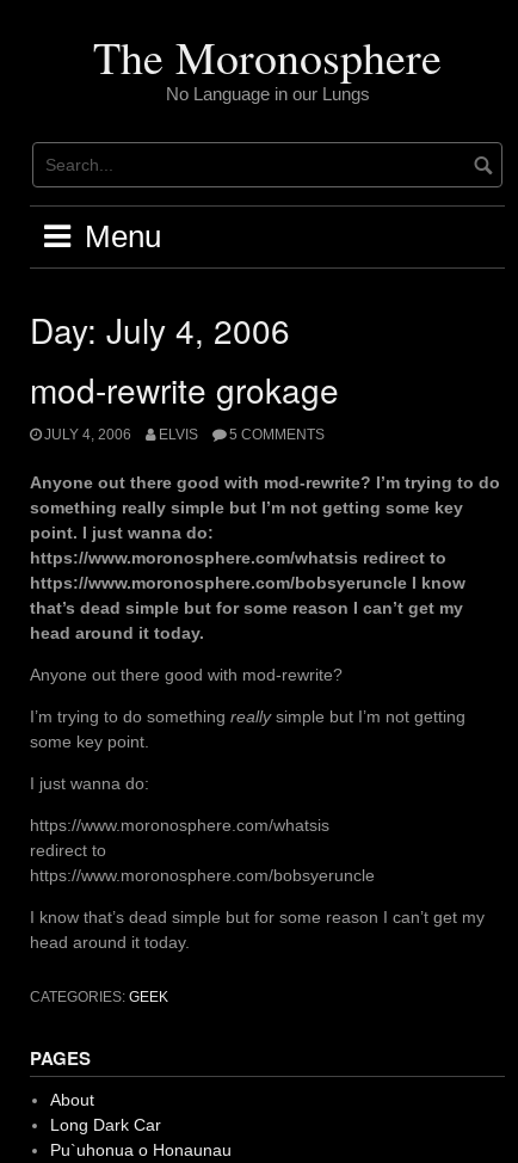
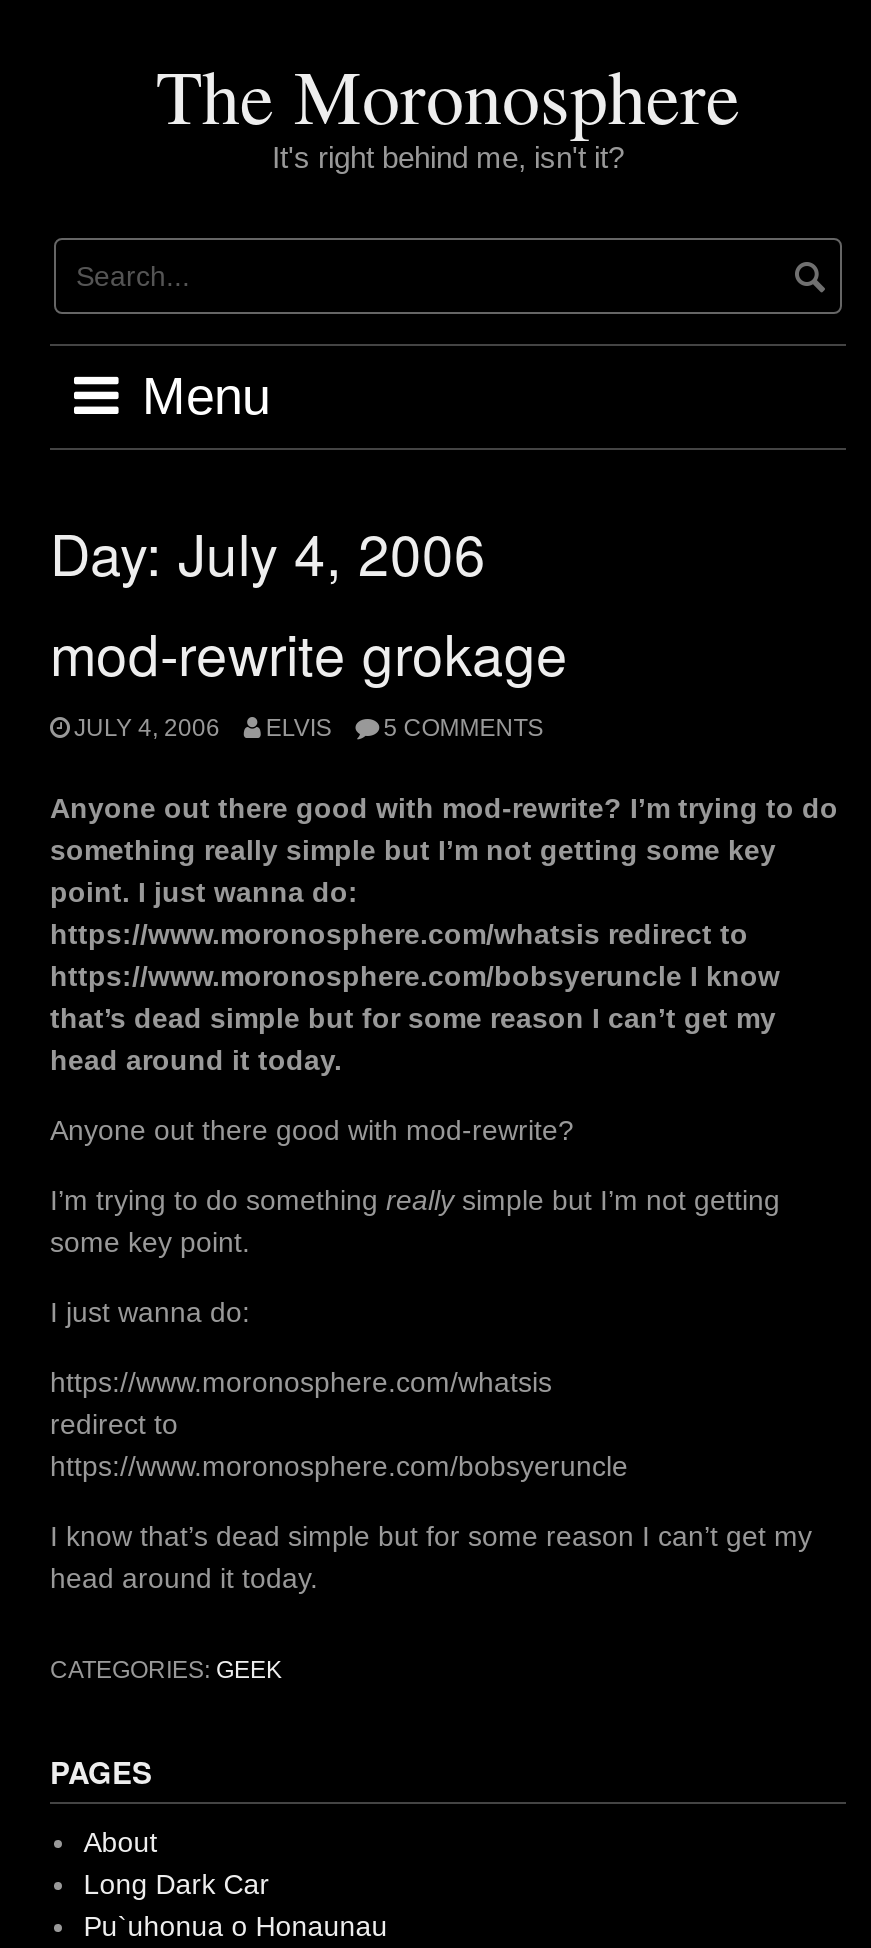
[165,84,369,104] No Language in our Lungs -> [272,140,624,174] It's right behind me, isn't it?

